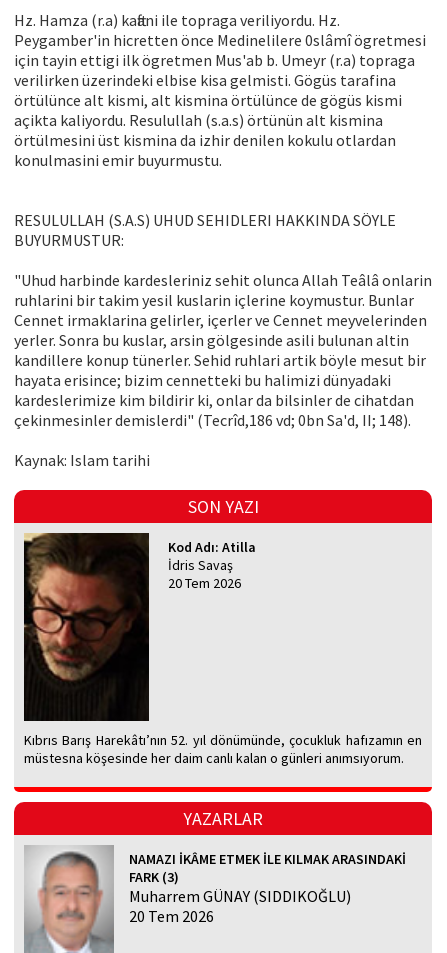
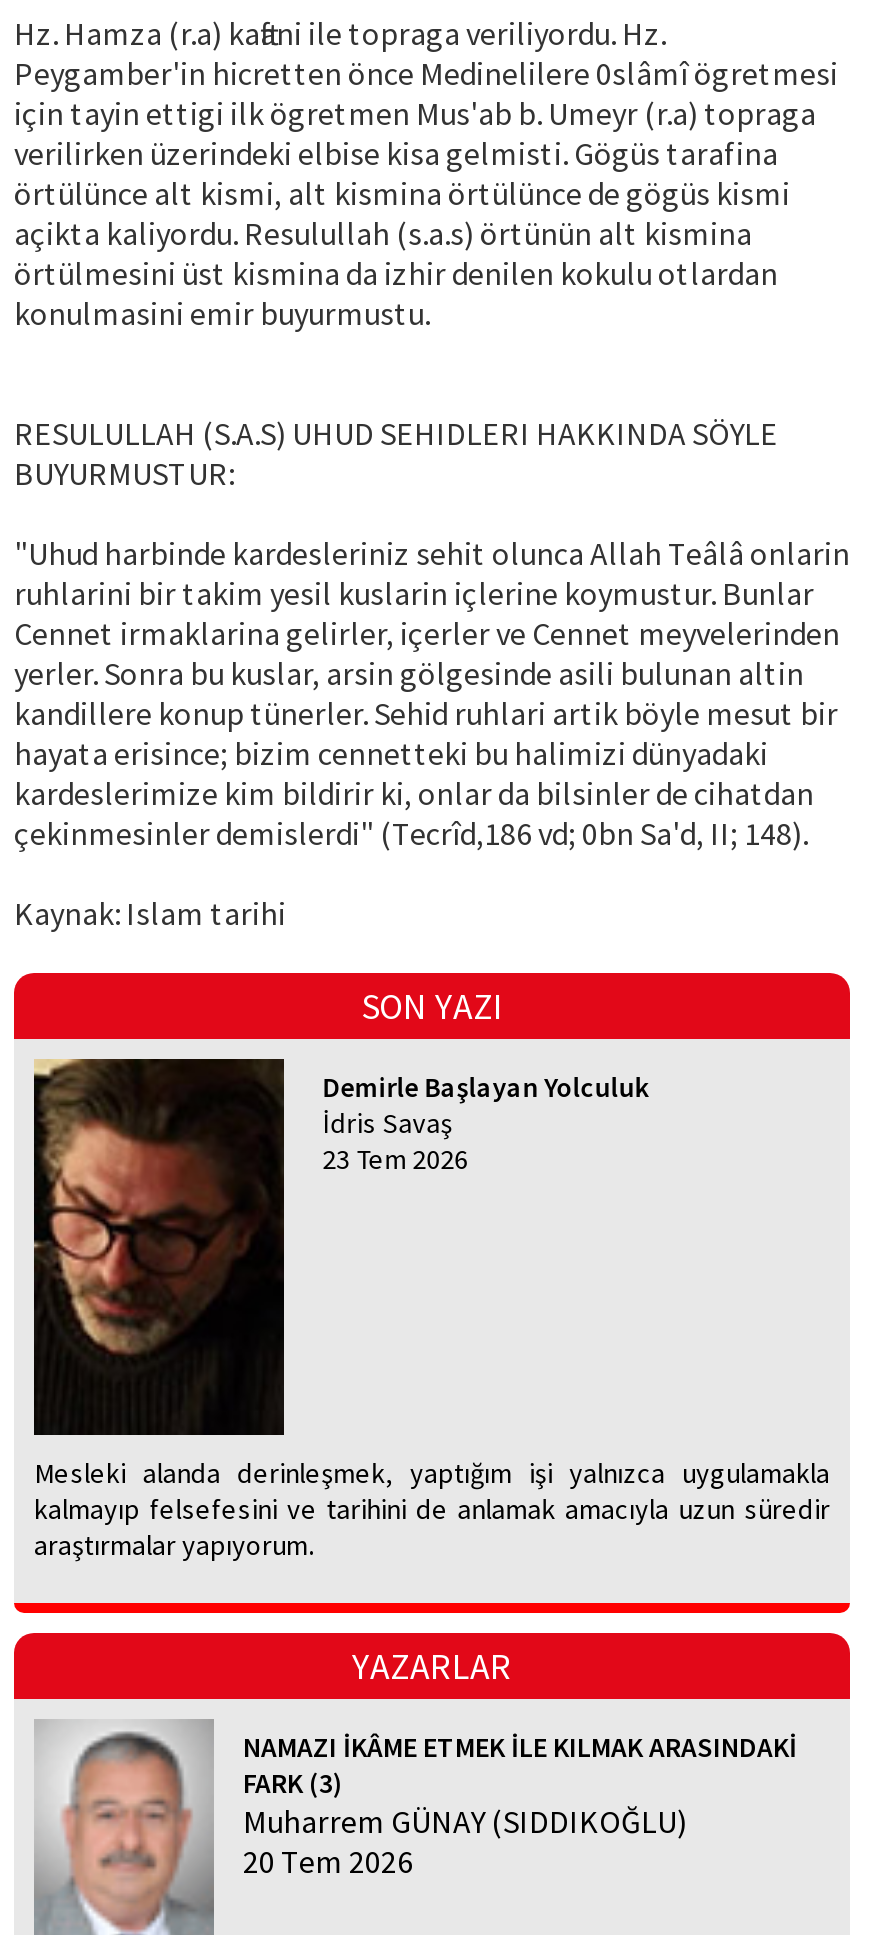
[168,538,256,556] Kod Adı: Atilla -> [323,1070,649,1106] Demirle Başlayan Yolculuk
[168,574,241,592] 20 Tem 2026 -> [323,1142,469,1178] 23 Tem 2026
[24,731,422,767] Kıbrıs Barış Harekâtı’nın 52. yıl dönümünde, çocukluk hafızamın en | müstesna köşesinde her daim canlı kalan o günleri anımsıyorum. -> [34,1456,830,1564] Mesleki alanda derinleşmek, yaptığım işi yalnızca uygulamakla | kalmayıp felsefesini ve tarihini de anlamak amacıyla uzun süredir | araştırmalar yapıyorum.

